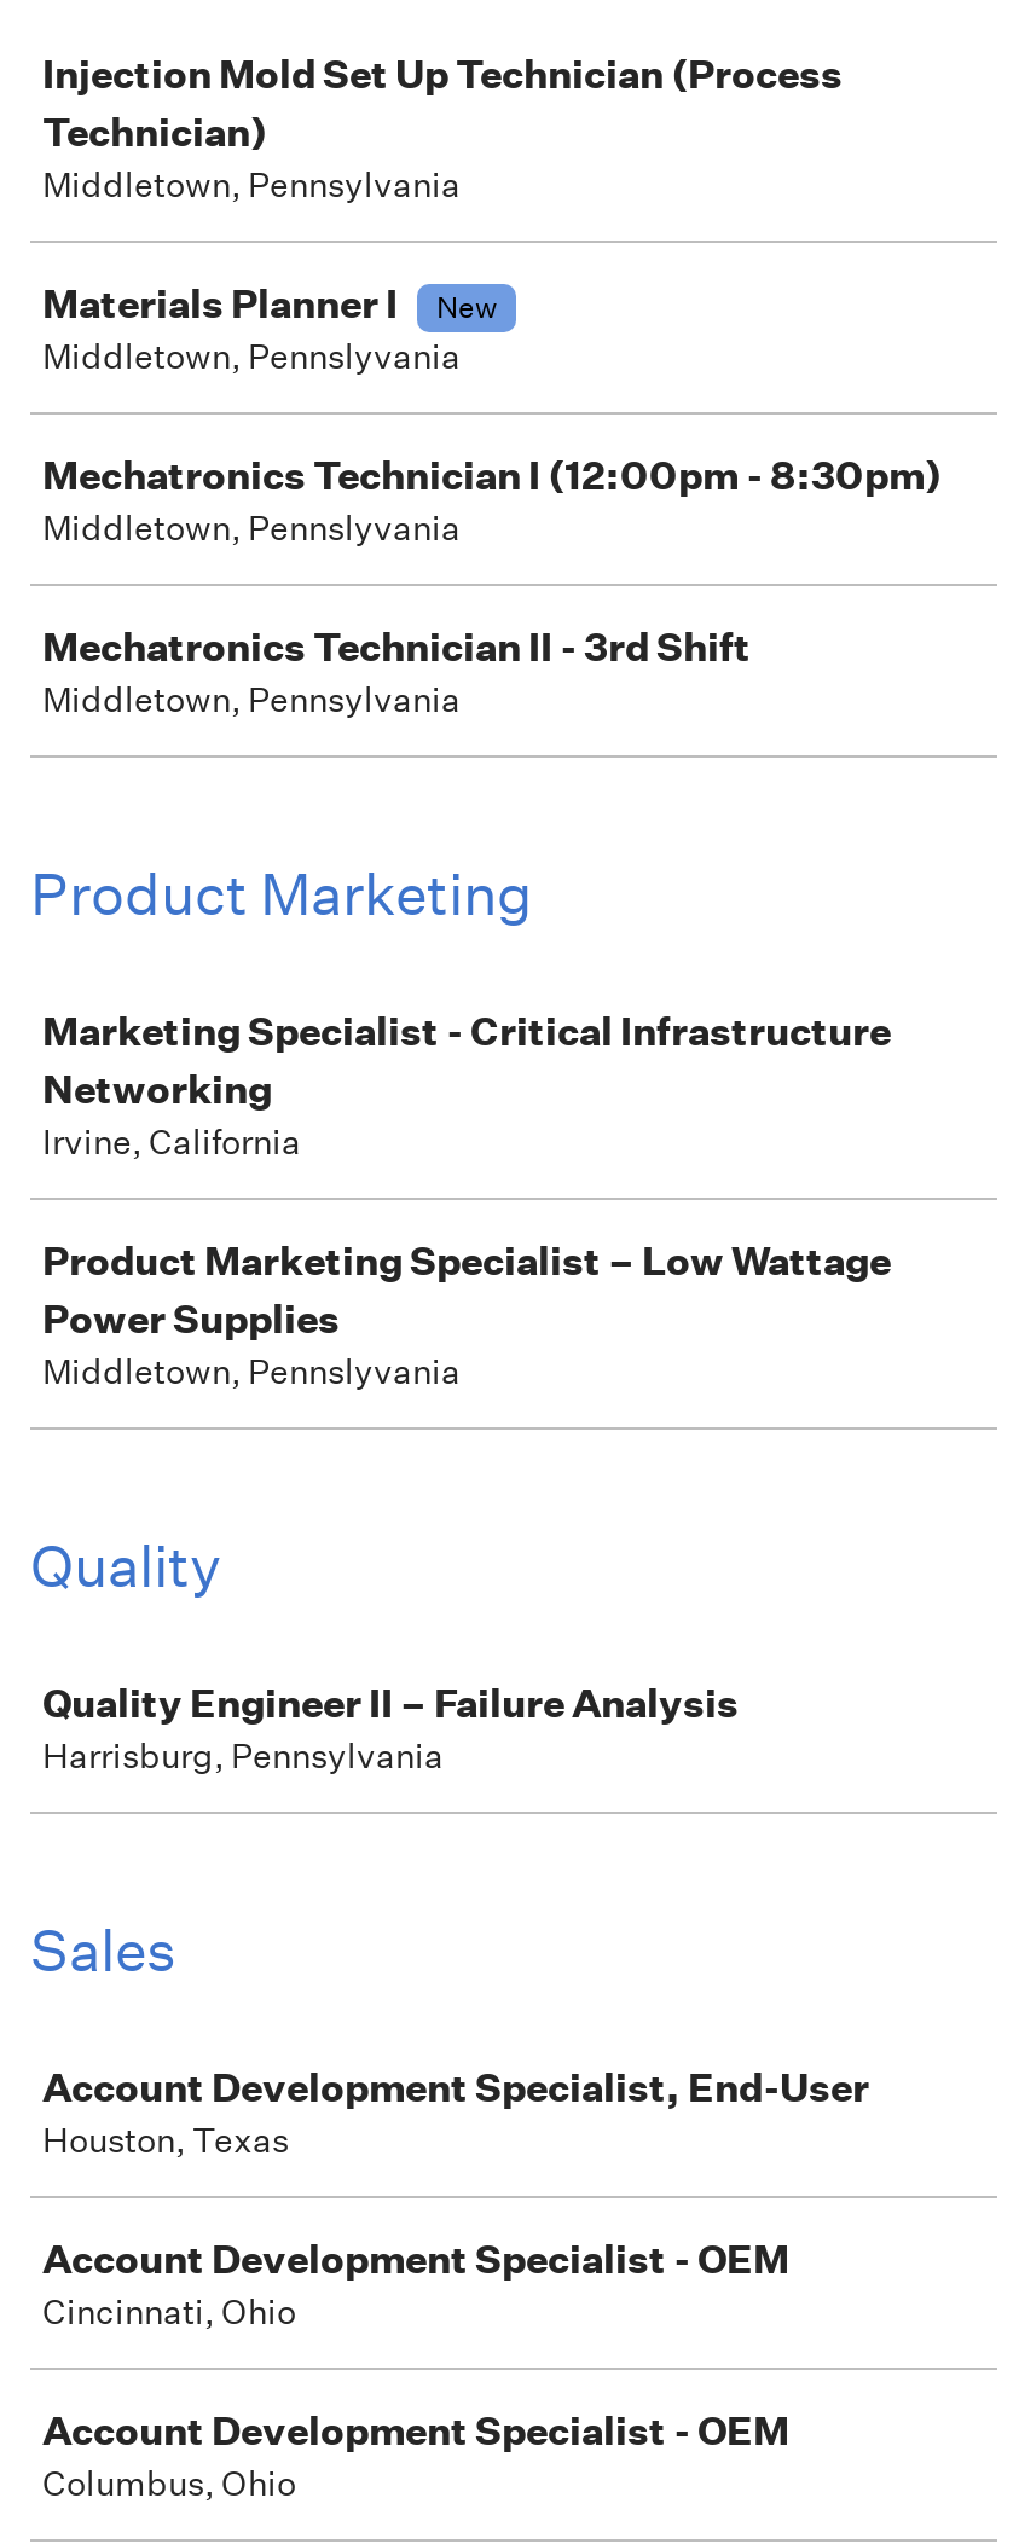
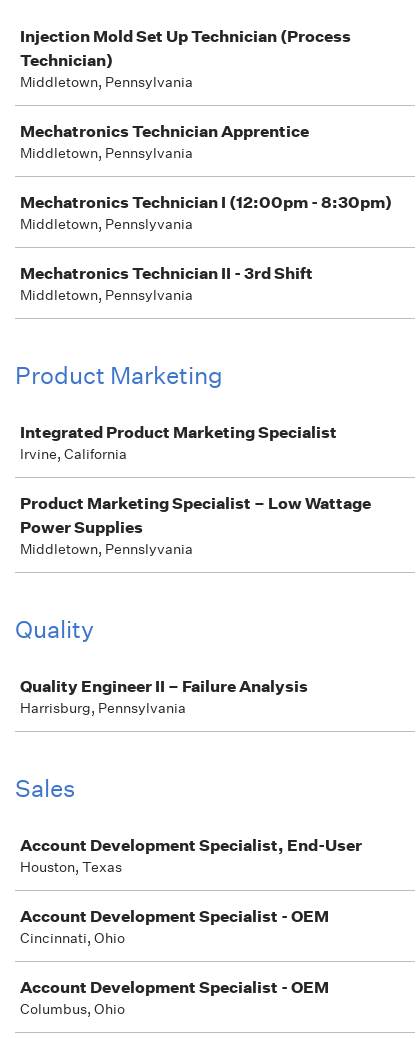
[42,279,497,378] Materials Planner I | New | Middletown, Pennslyvania -> [20,121,309,162] Mechatronics Technician Apprentice | Middletown, Pennsylvania
[42,1007,891,1113] Marketing Specialist - Critical Infrastructure | Networking -> [20,422,337,442] Integrated Product Marketing Specialist

